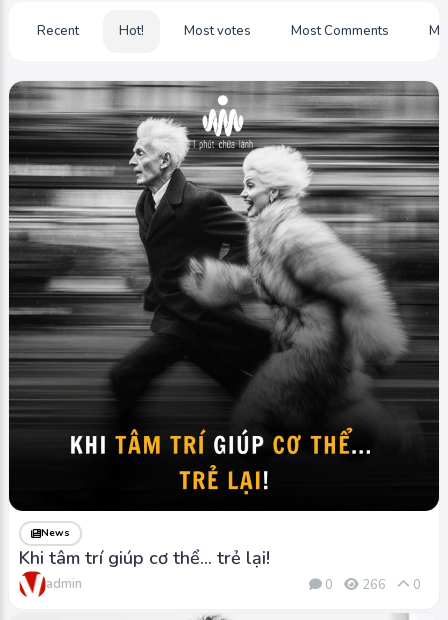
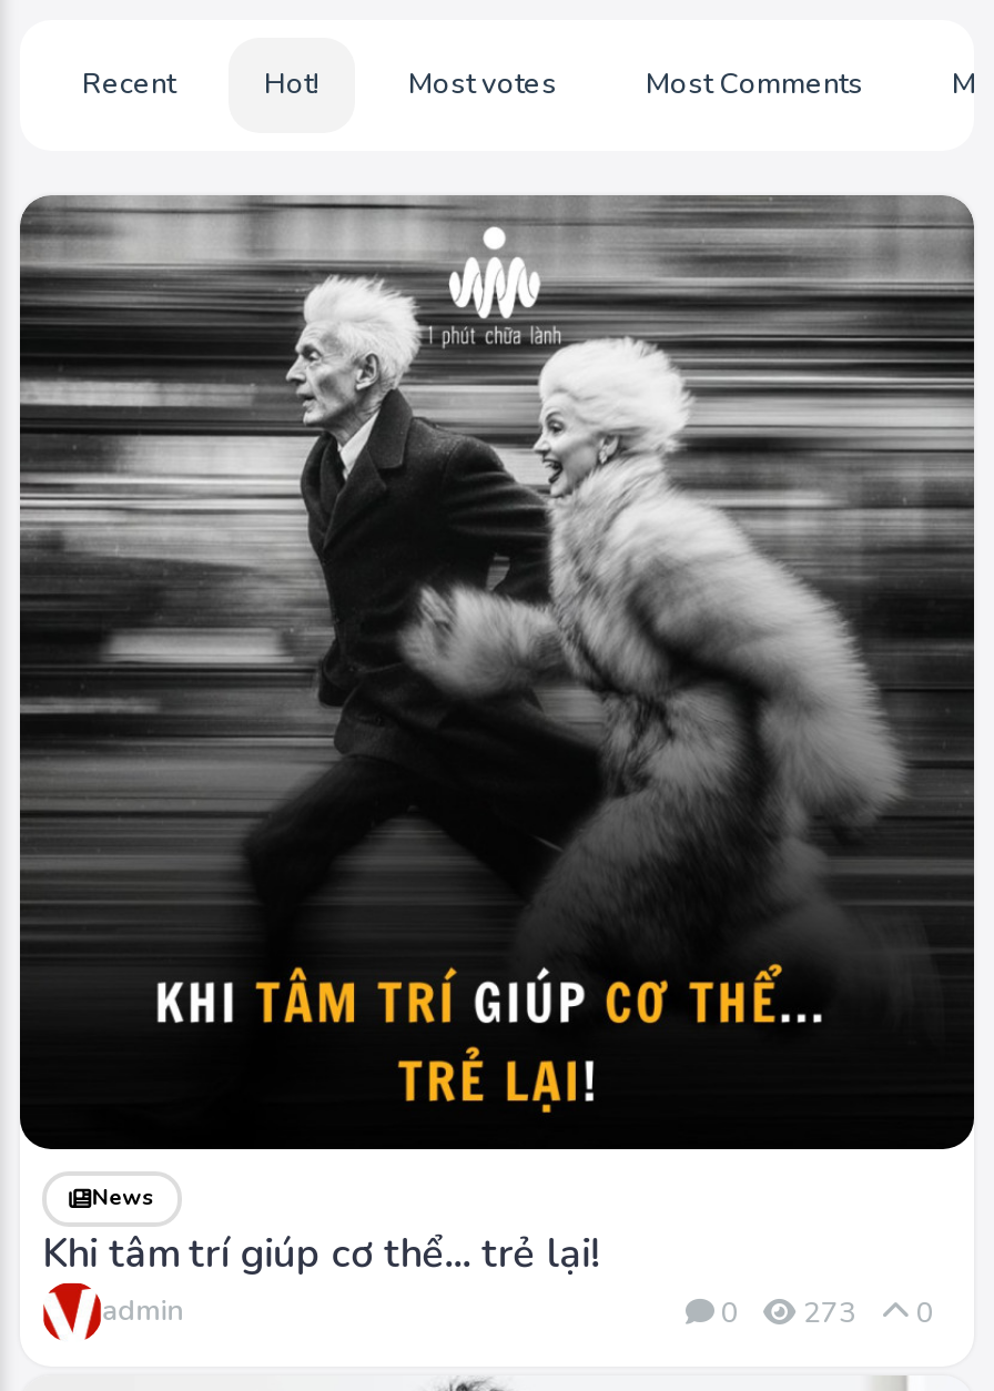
[359,576,386,594] 266 -> [796,1293,856,1333] 273

